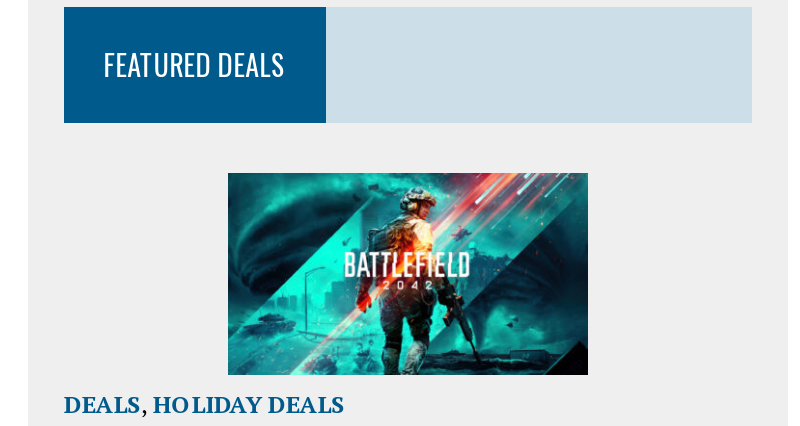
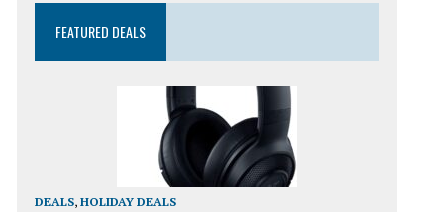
[226,171,590,379] [image] -> [117,85,297,188] [image]

